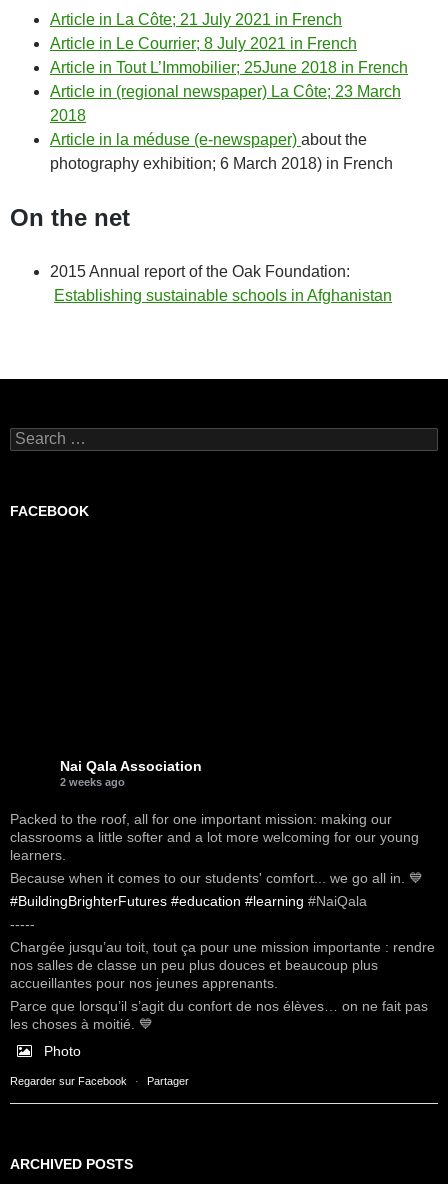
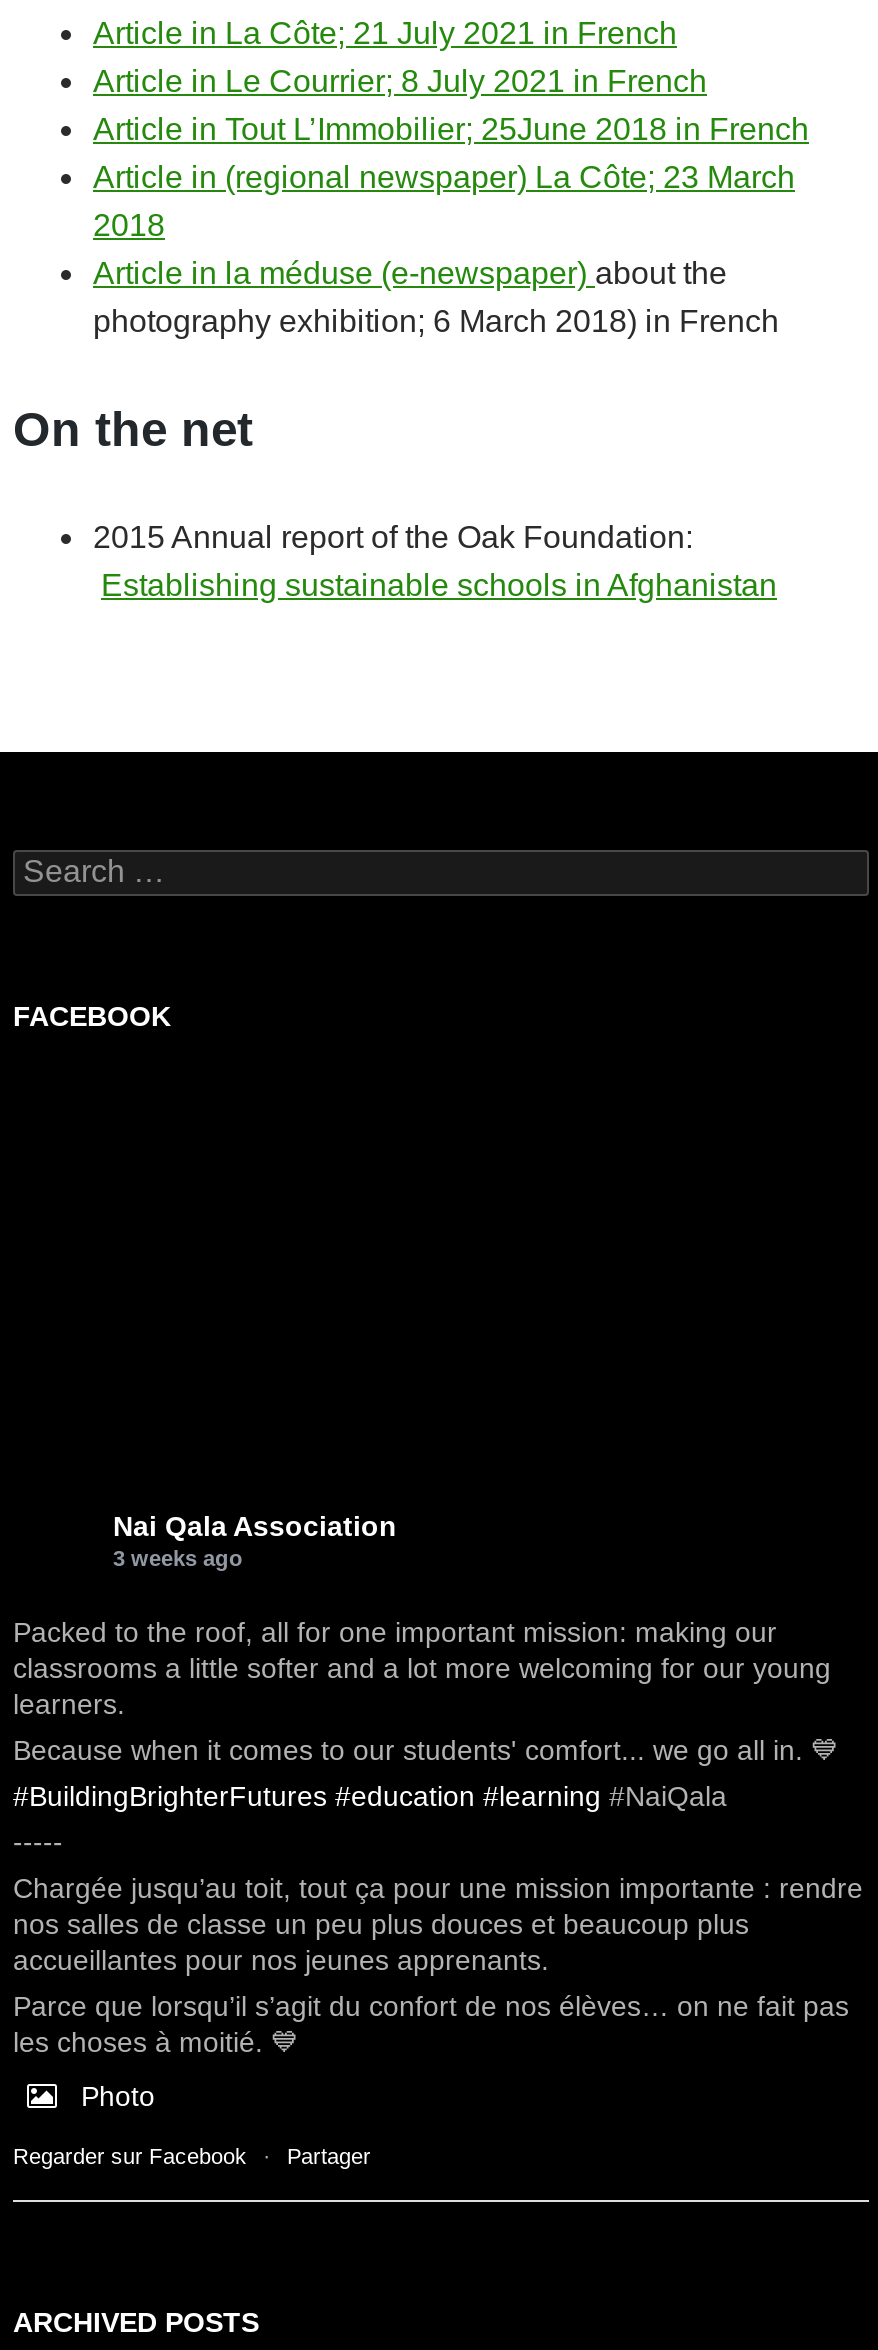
[60,776,125,788] 2 weeks ago -> [113,1546,243,1570] 3 weeks ago

